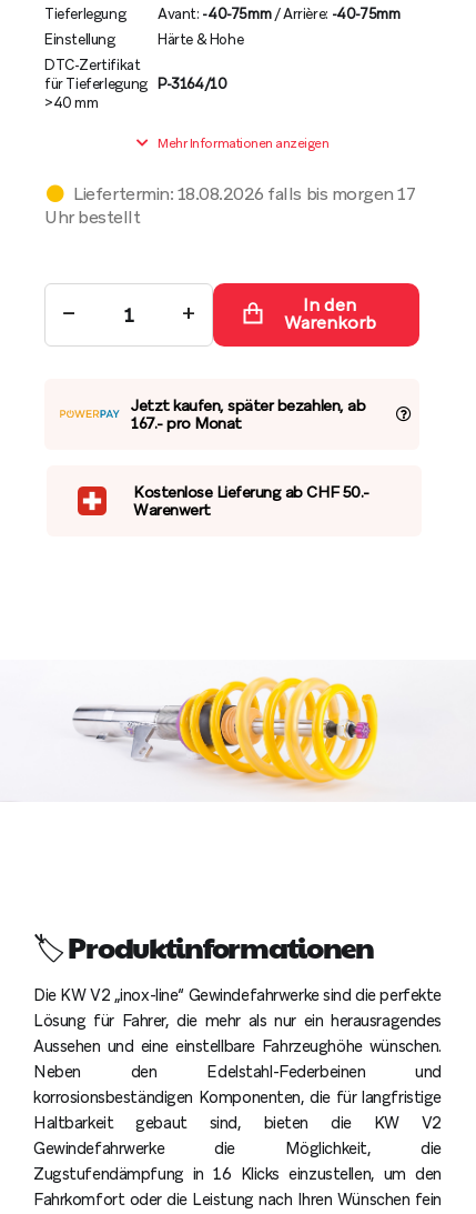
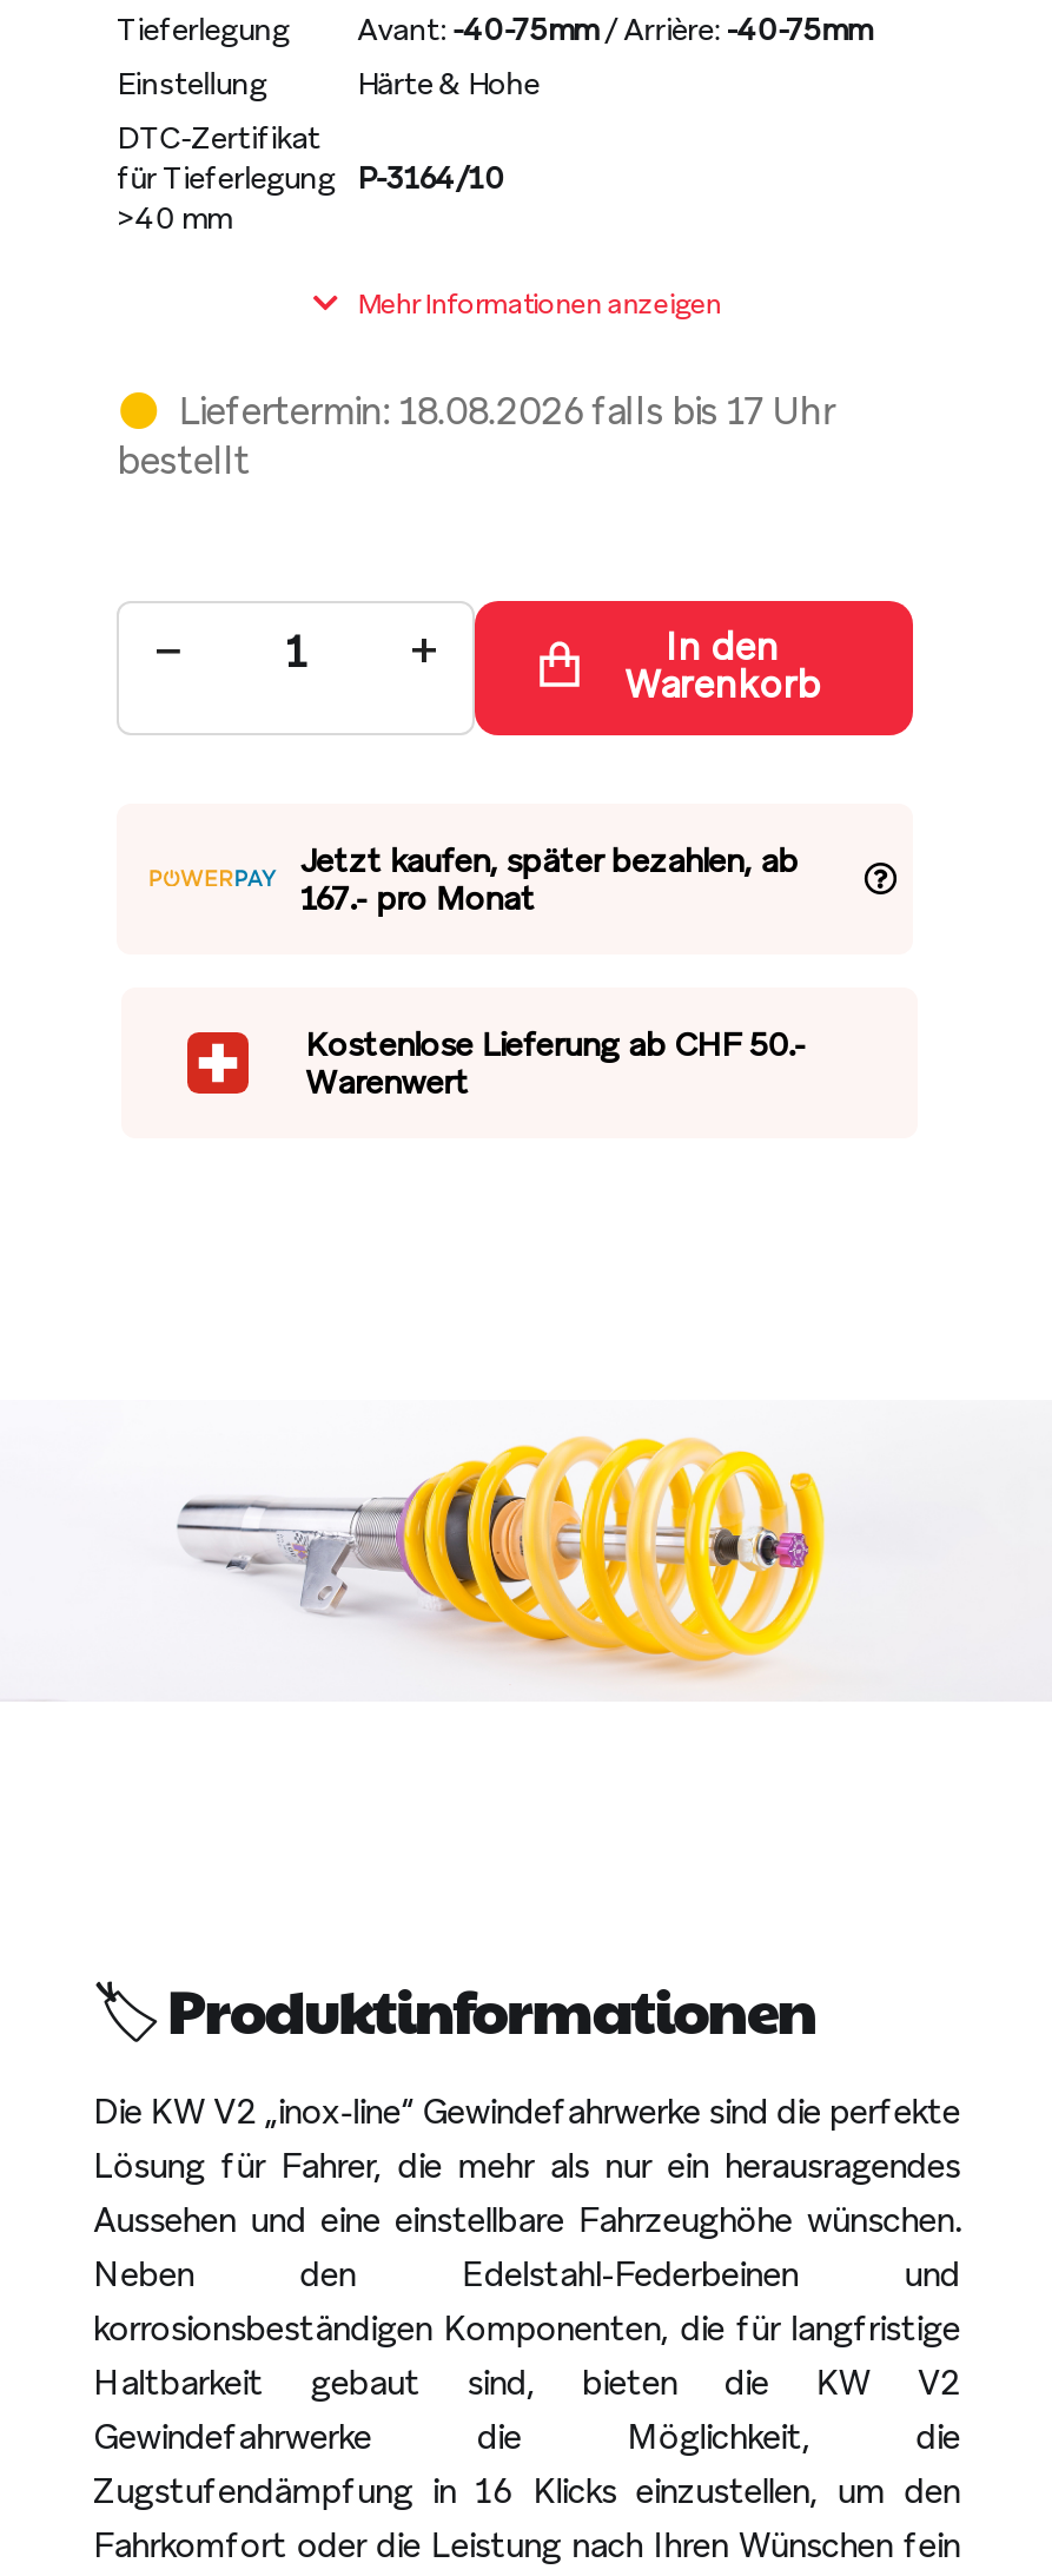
[44,182,415,228] Liefertermin: 18.08.2026 falls bis morgen 17 | Uhr bestellt -> [117,386,835,485] Liefertermin: 18.08.2026 falls bis 17 Uhr | bestellt

